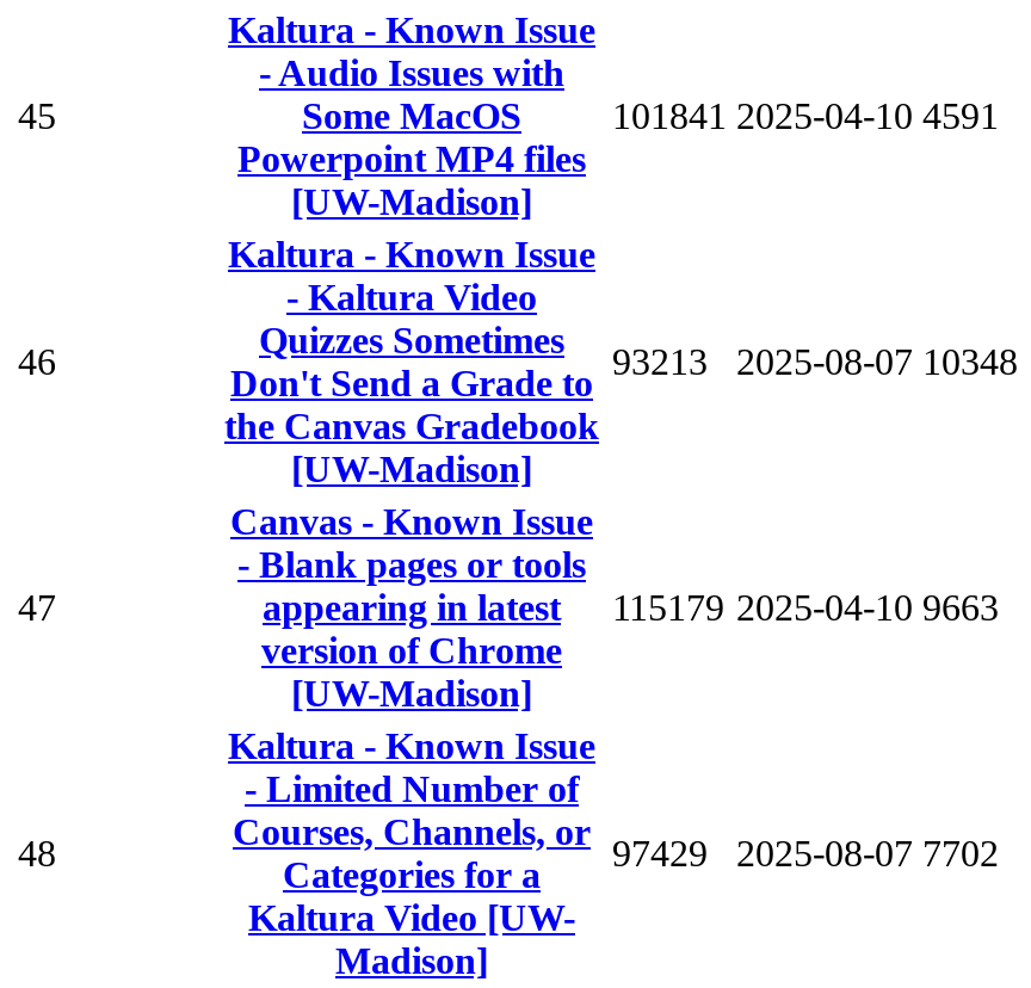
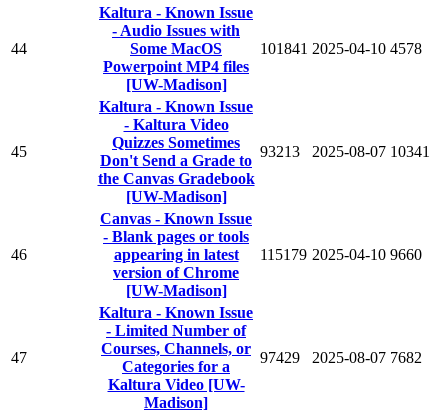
[18,95,56,136] 45 -> [11,40,27,57] 44
[612,95,999,136] 101841 2025-04-10 4591 -> [260,40,422,57] 101841 2025-04-10 4578
[18,341,56,381] 46 -> [11,143,27,160] 45
[612,341,1018,381] 93213 2025-08-07 10348 -> [260,143,430,160] 93213 2025-08-07 10341
[18,587,56,627] 47 -> [11,246,27,263] 46
[263,587,999,627] appearing in latest 115179 2025-04-10 9663 -> [113,246,422,263] appearing in latest 115179 2025-04-10 9660
[18,832,56,873] 48 -> [11,349,27,366] 47
[612,832,999,873] 97429 2025-08-07 7702 -> [260,349,422,366] 97429 2025-08-07 7682

